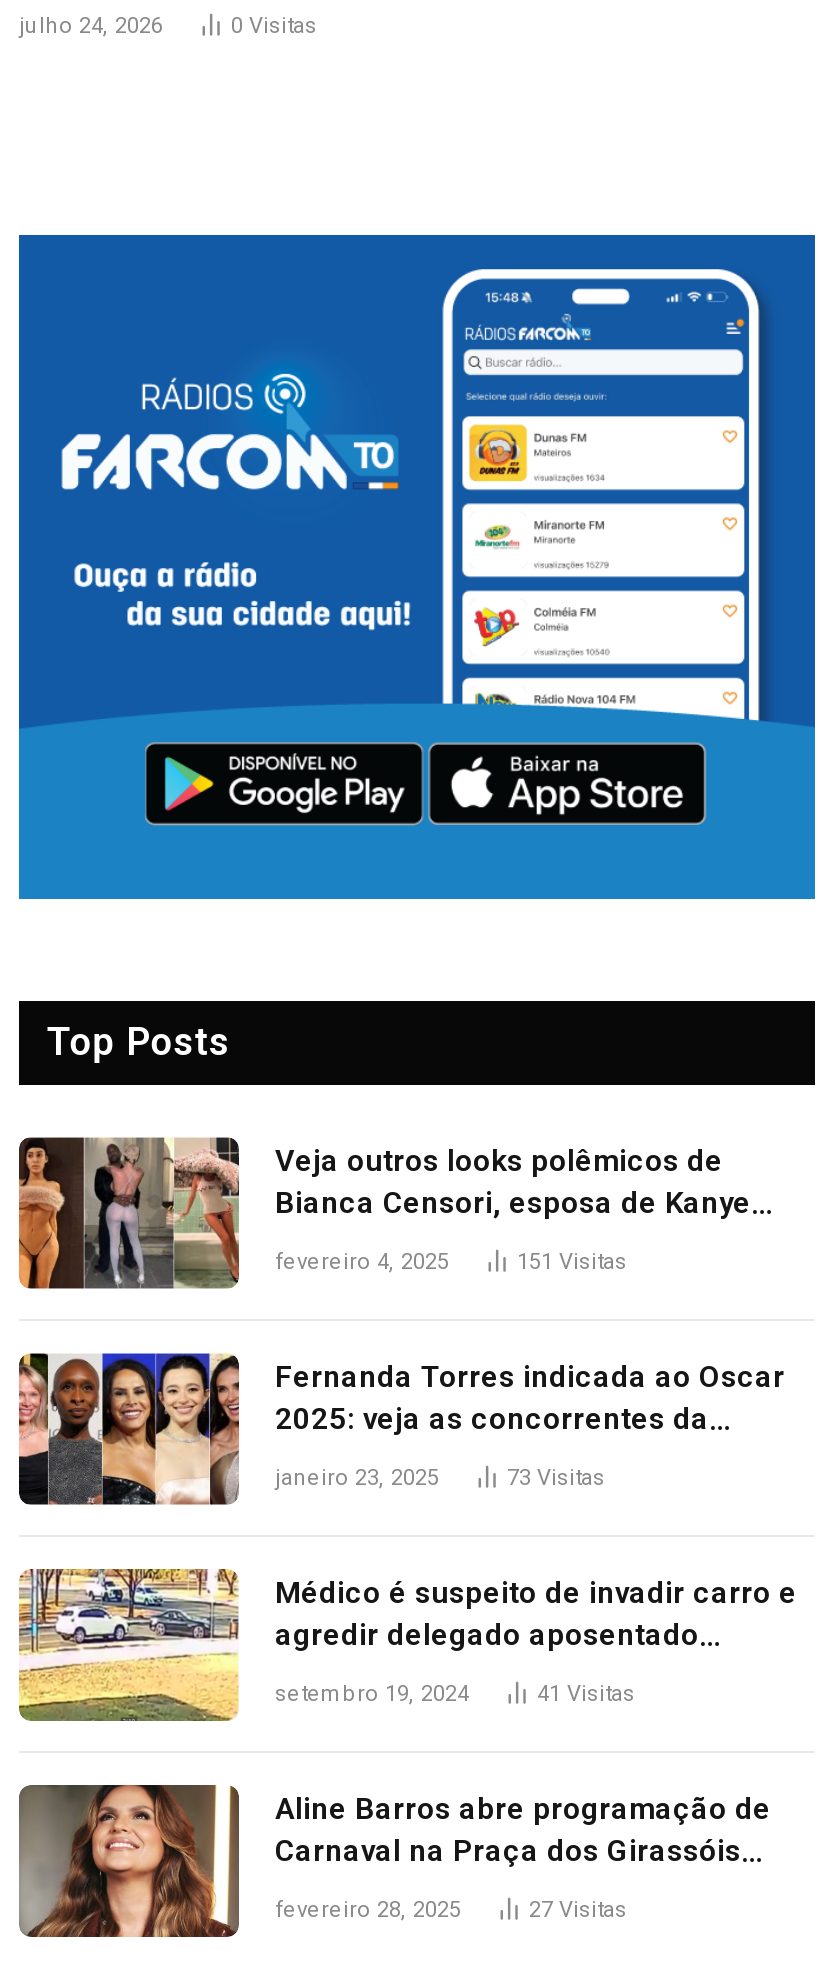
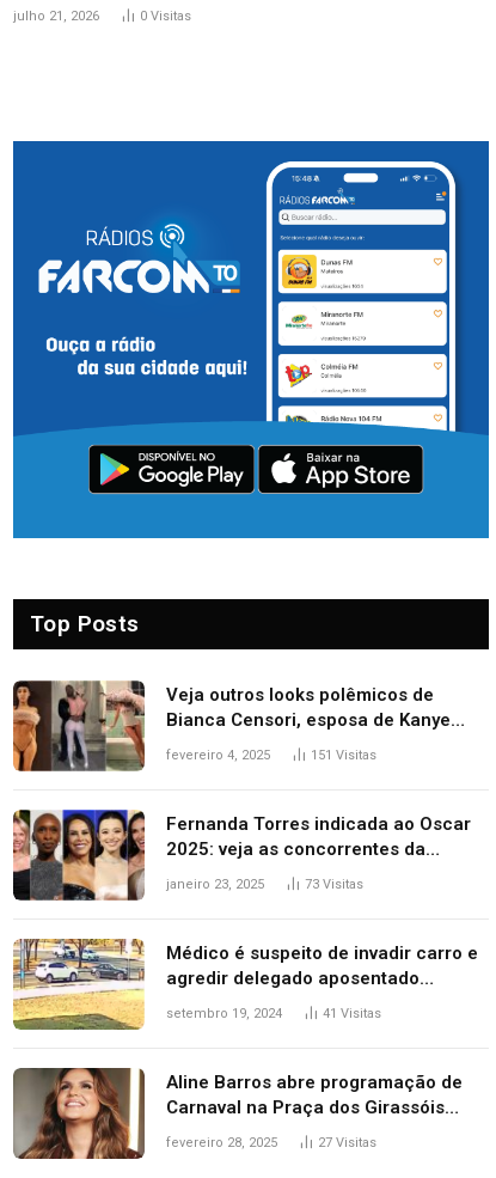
[19,13,163,39] julho 24, 2026 -> [13,8,99,24] julho 21, 2026

